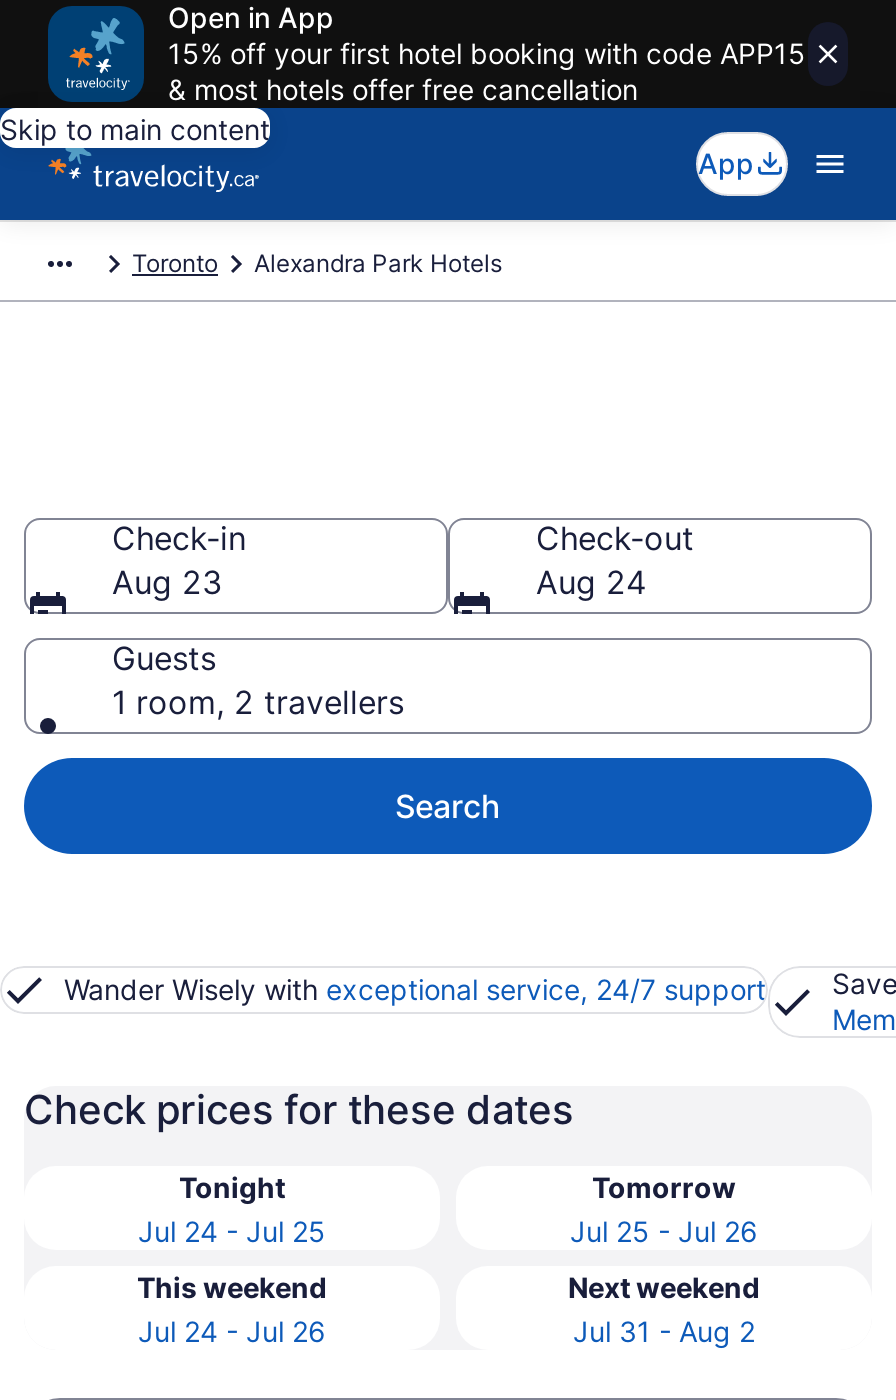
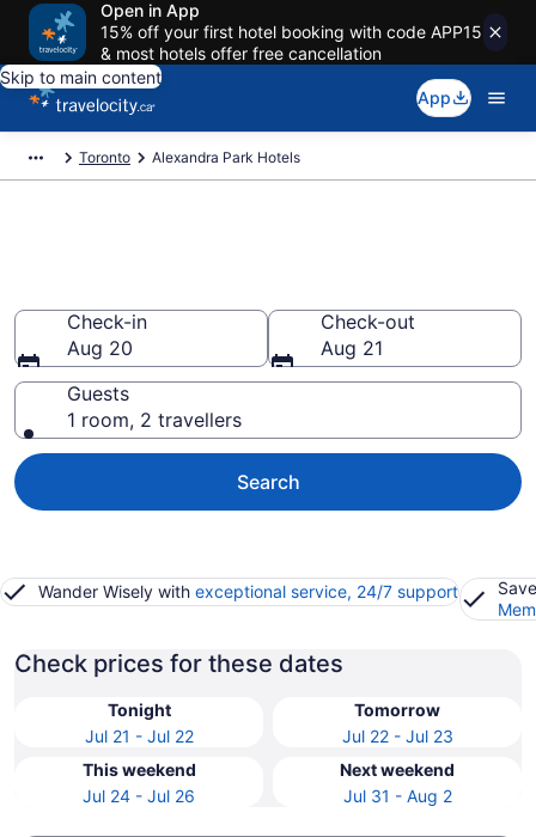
[112,562,222,602] Aug 23 -> [67,336,133,360] Aug 20
[536,562,646,602] Aug 24 -> [321,336,383,360] Aug 21
[138,1214,326,1248] Jul 24 - Jul 25 -> [84,726,193,746] Jul 21 - Jul 22
[570,1214,758,1248] Jul 25 - Jul 26 -> [342,726,453,746] Jul 22 - Jul 23

